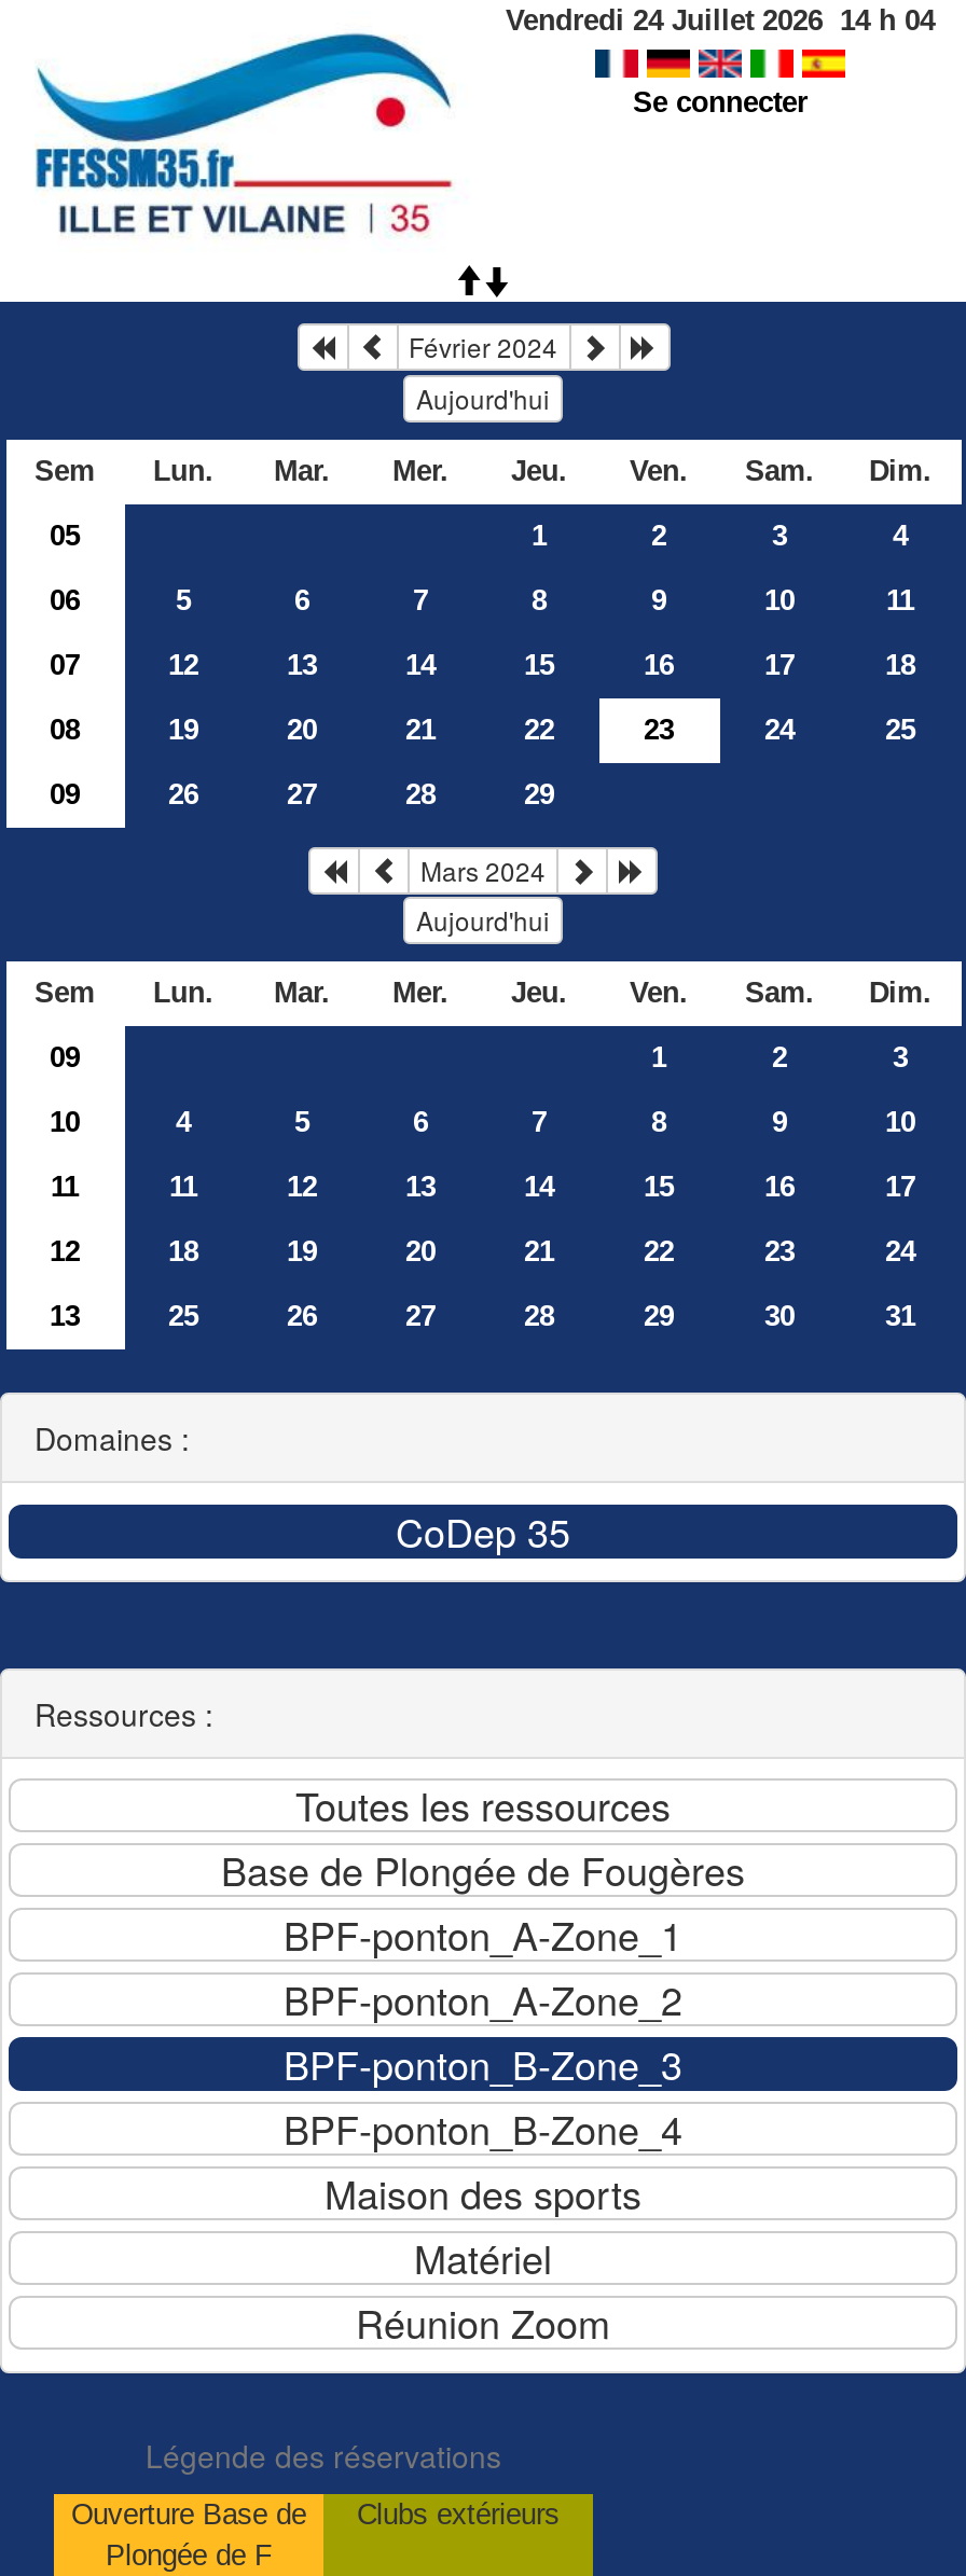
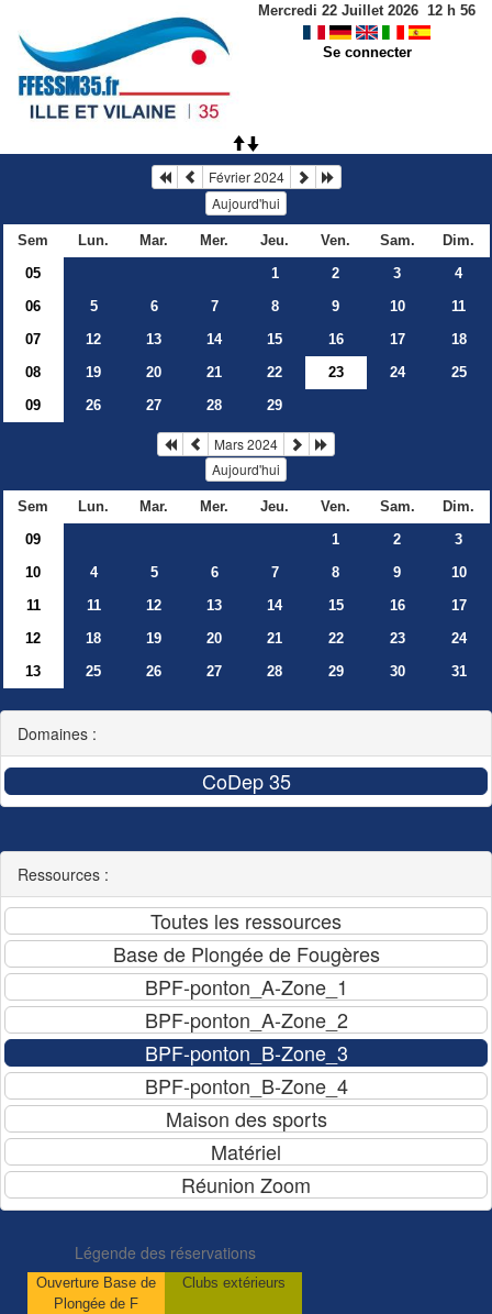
[506,4,935,37] Vendredi 24 Juillet 2026 14 h 04 -> [258,2,476,19] Mercredi 22 Juillet 2026 12 h 56

